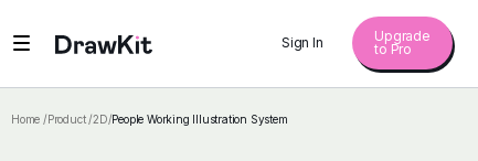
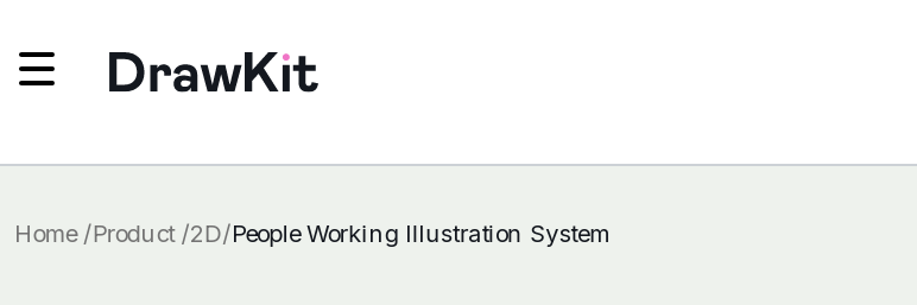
[282,15,456,74] [image] | Sign In | Upgrade | to Pro -> none

